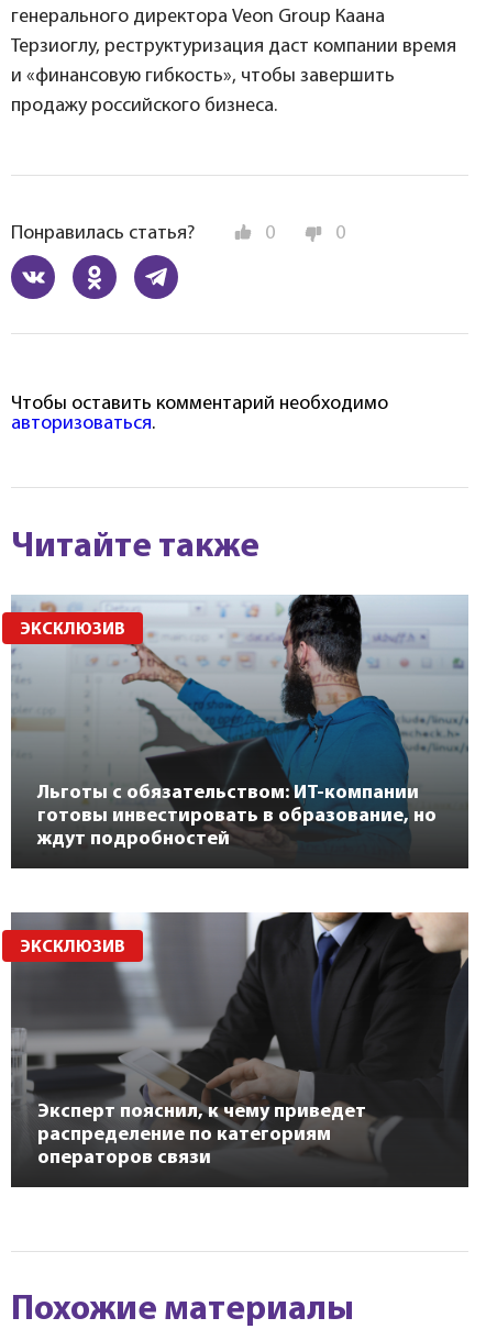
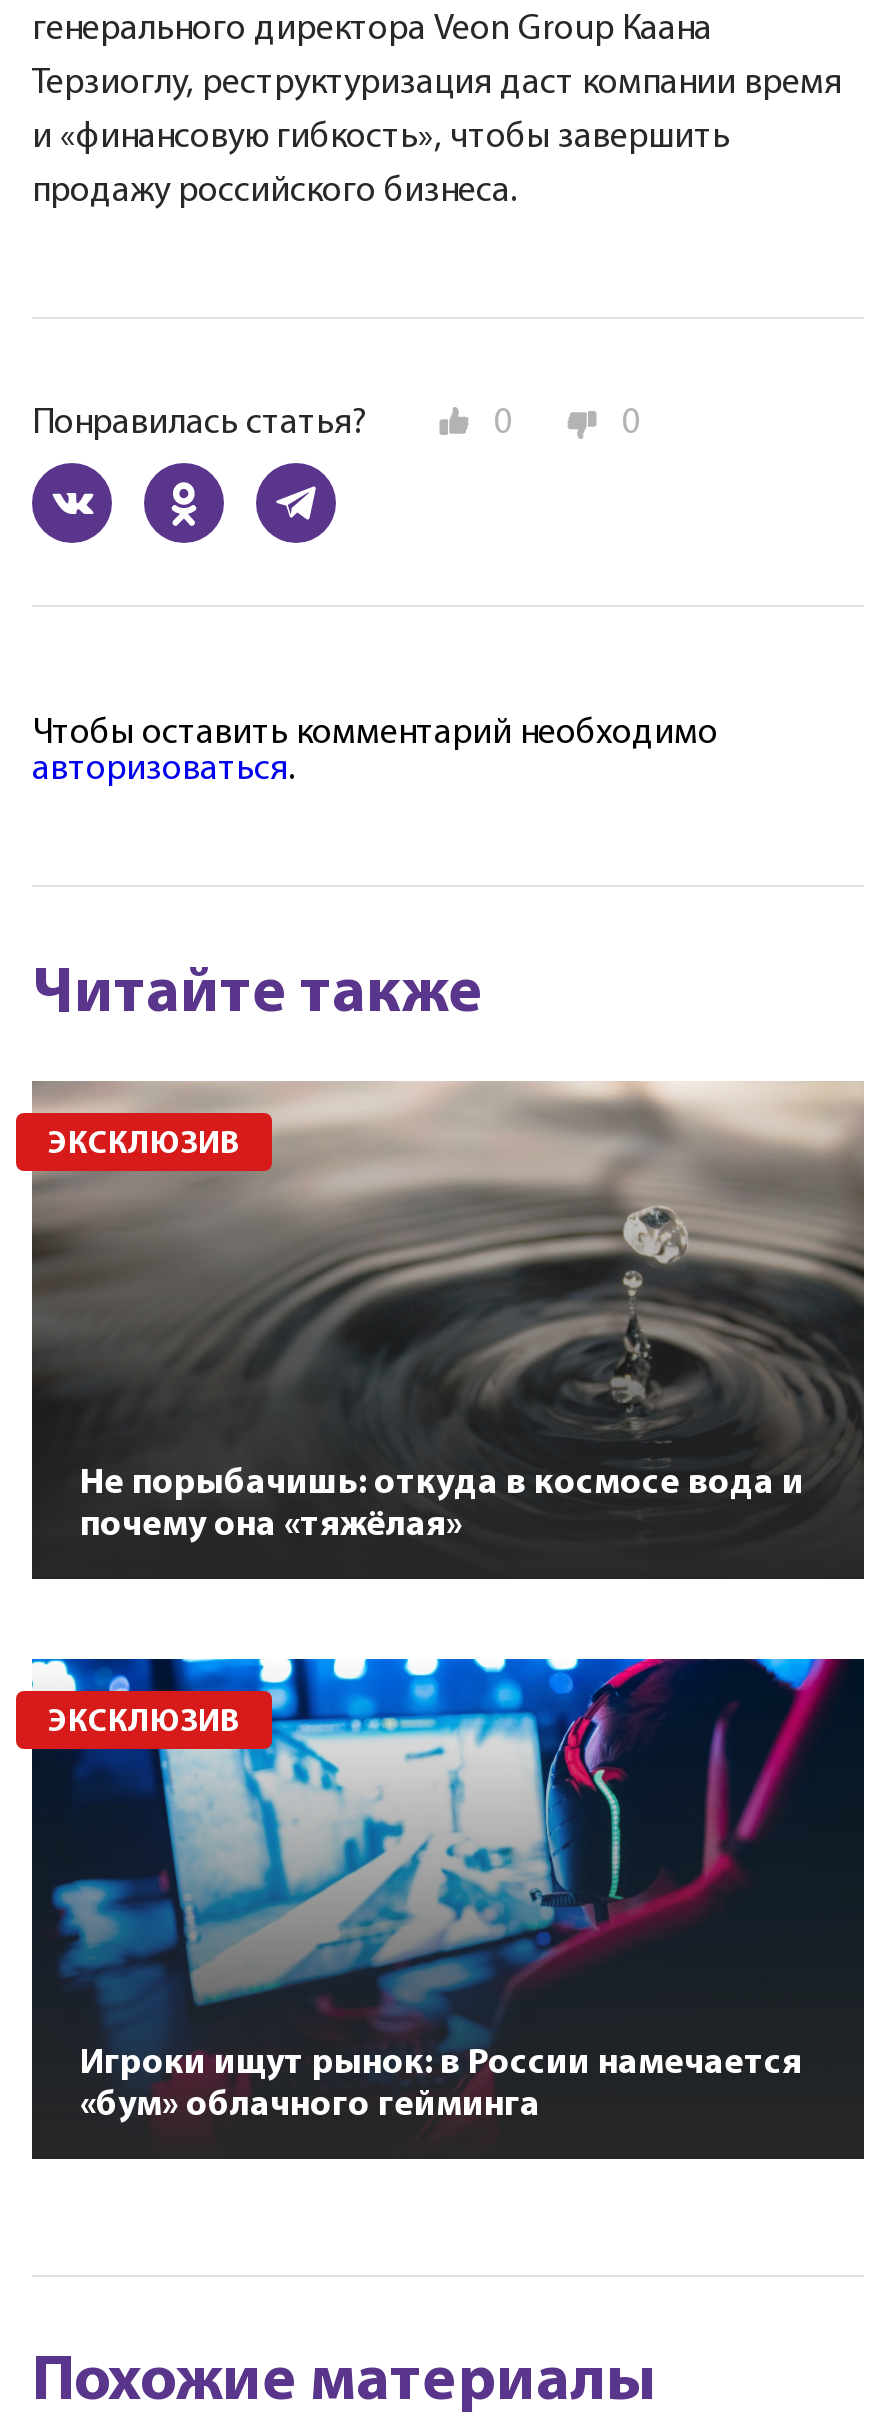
[11,594,470,850] [image] | Льготы с обязательством: ИТ-компании | готовы инвестировать в образование, но | ждут подробностей -> [32,1081,864,1545] [image] | Не порыбачишь: откуда в космосе вода и | почему она «тяжёлая»
[10,911,470,1168] [image] | Эксперт пояснил, к чему приведет | распределение по категориям | операторов связи -> [32,1657,866,2124] [image] | Игроки ищут рынок: в России намечается | «бум» облачного гейминга

